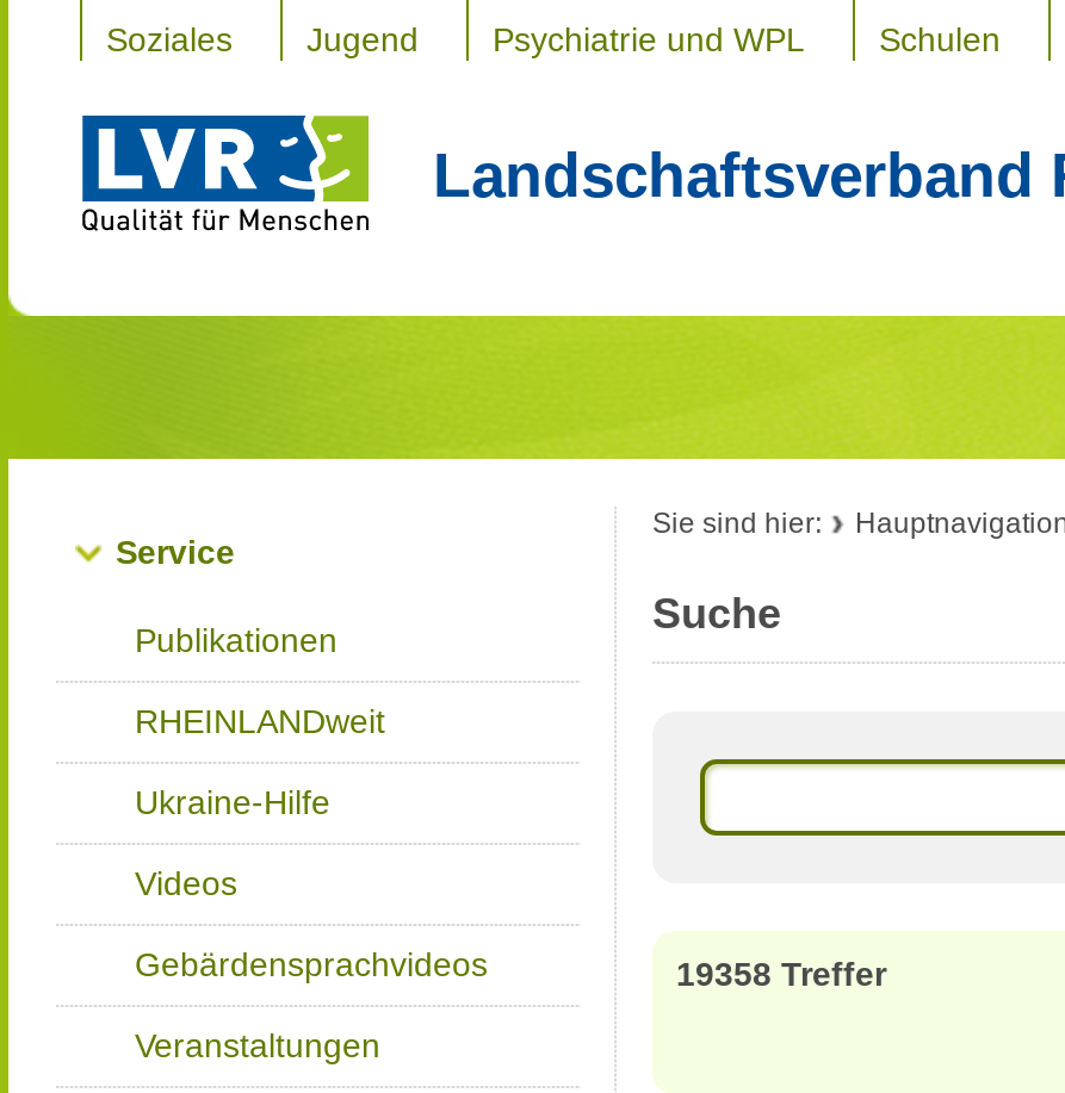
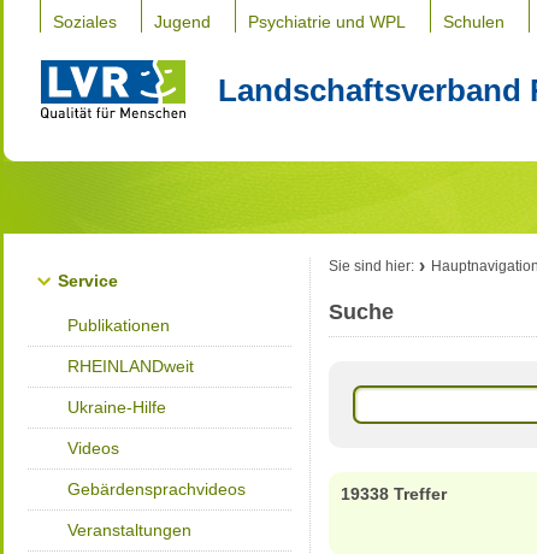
[676,955,886,993] 19358 Treffer -> [341,484,447,503] 19338 Treffer

